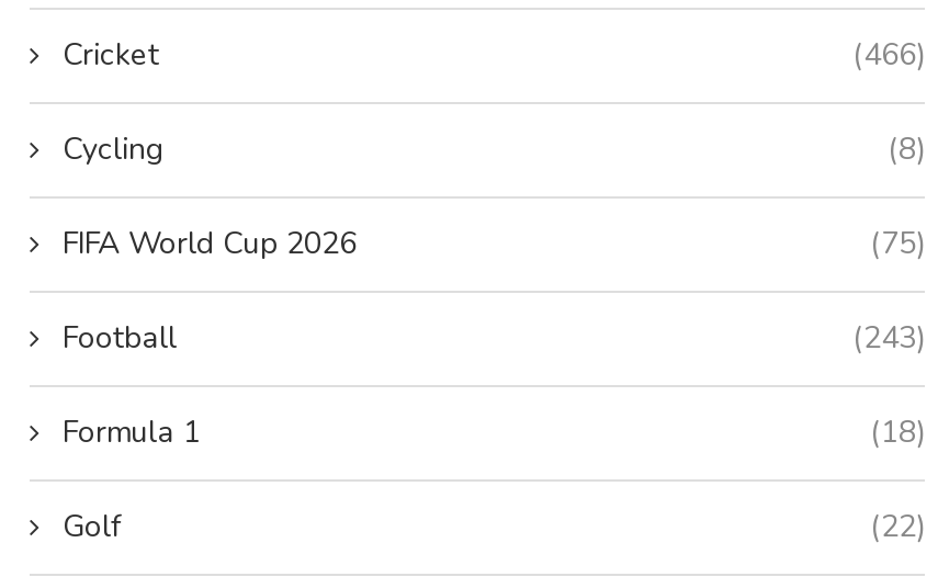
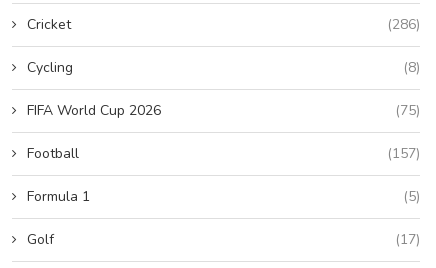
[852,33,925,75] (466) -> [387,15,420,34] (286)
[852,316,925,358] (243) -> [387,144,420,163] (157)
[870,411,925,452] (18) -> [403,187,420,206] (5)
[870,505,925,547] (22) -> [395,230,420,249] (17)

